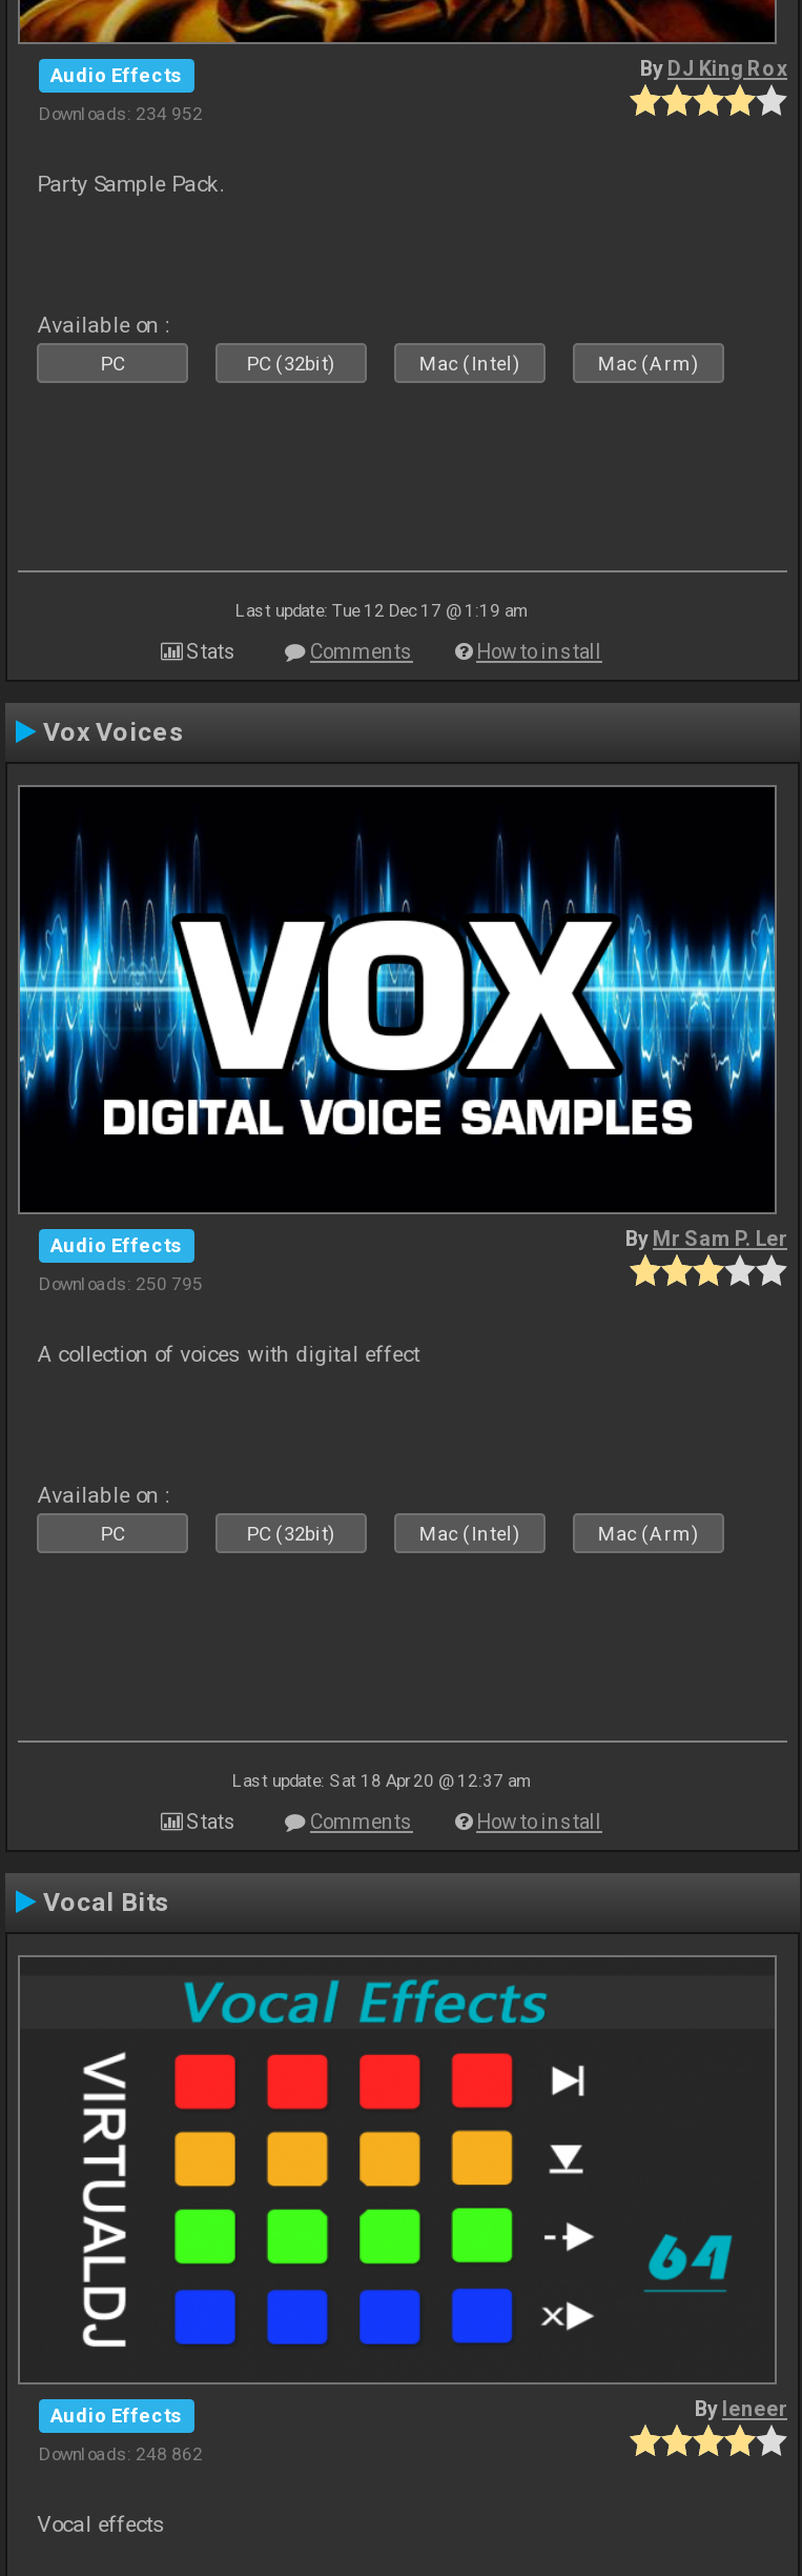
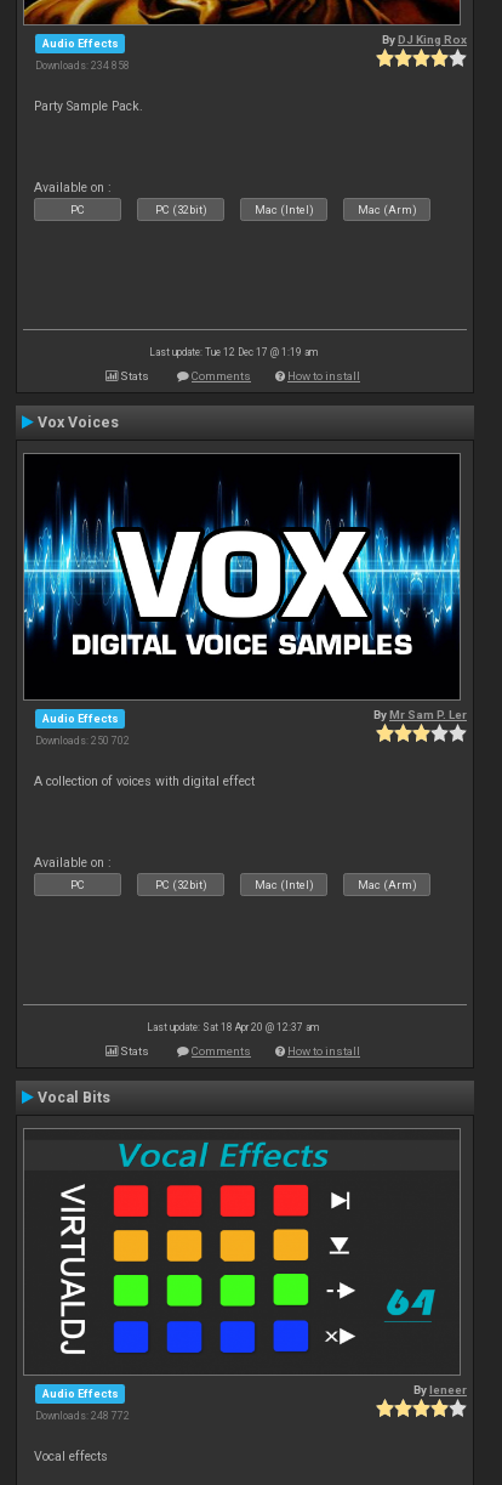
[39,102,203,124] Downloads: 234 952 -> [35,59,130,71] Downloads: 234 858
[39,1273,203,1294] Downloads: 250 795 -> [35,734,130,746] Downloads: 250 702
[39,2443,203,2464] Downloads: 248 862 -> [35,1409,130,1421] Downloads: 248 772

